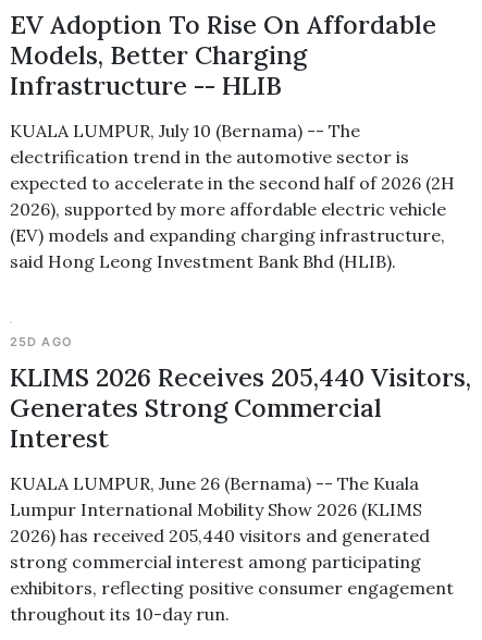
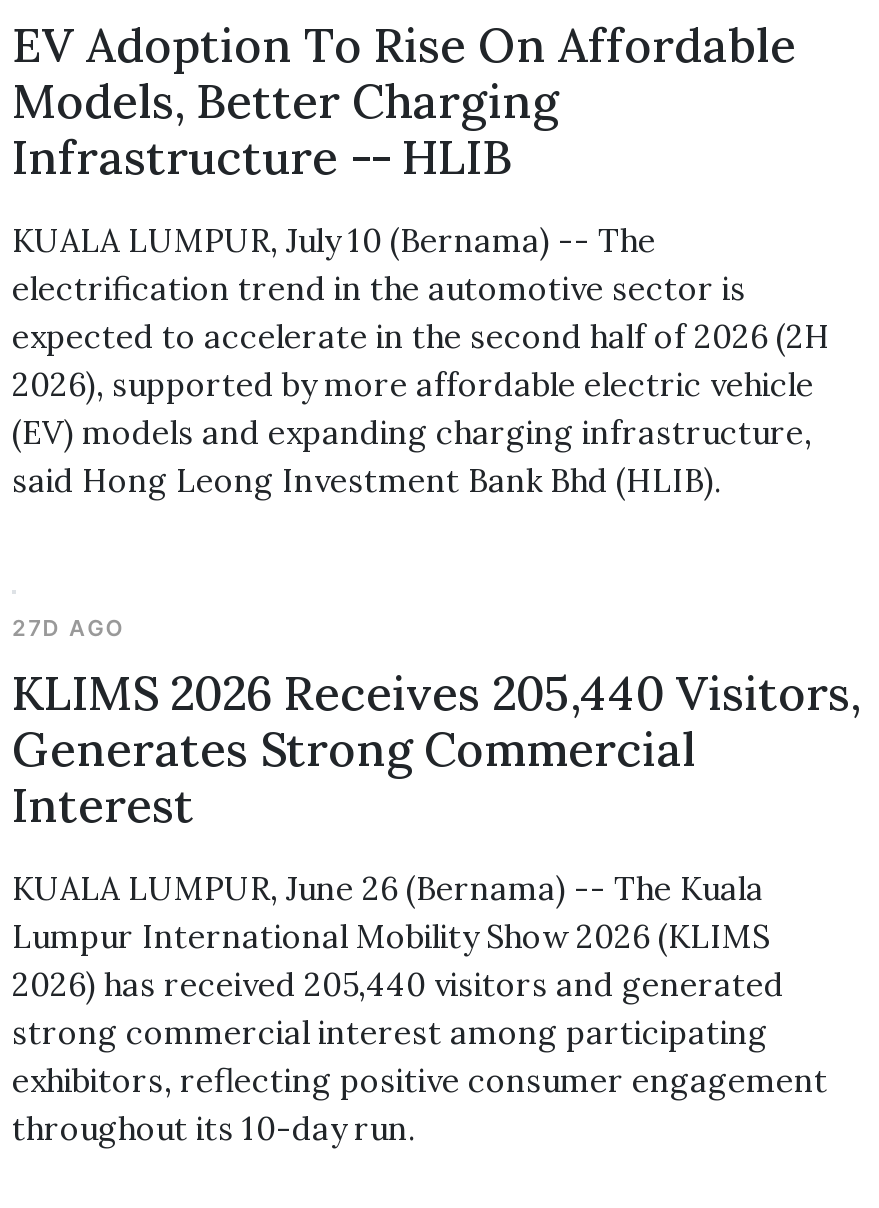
[10,334,73,349] 25D AGO -> [12,614,126,642] 27D AGO

